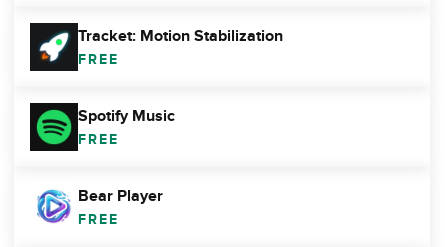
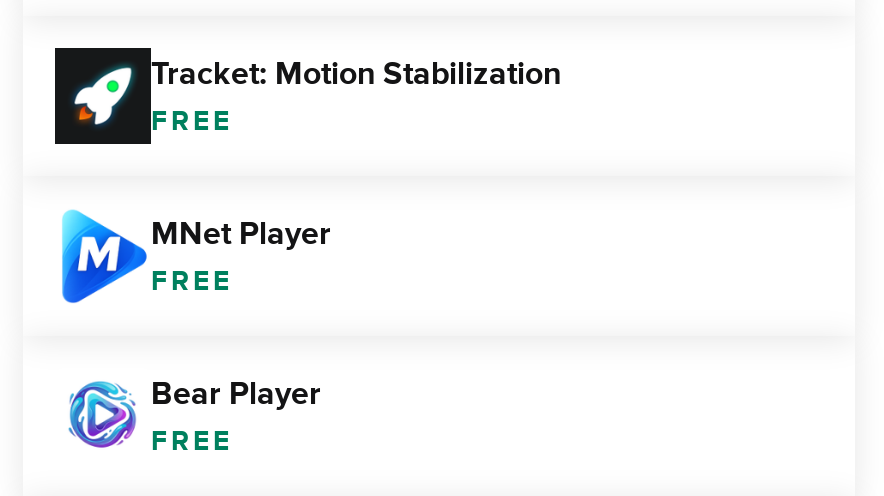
[29,102,175,152] [image] | Spotify Music -> [55,208,331,304] [image] | MNet Player

